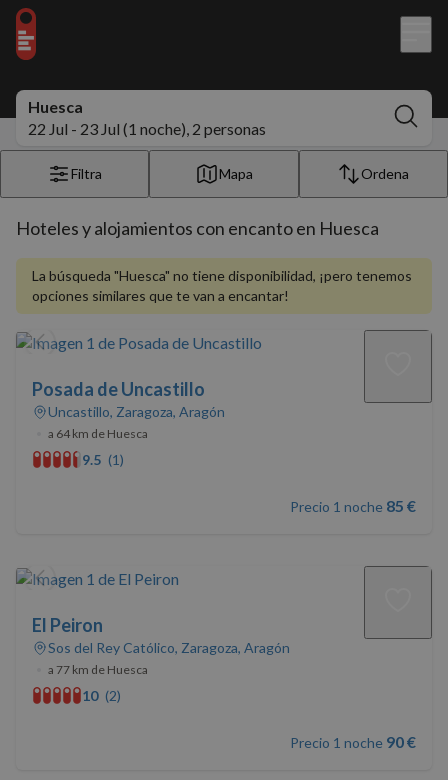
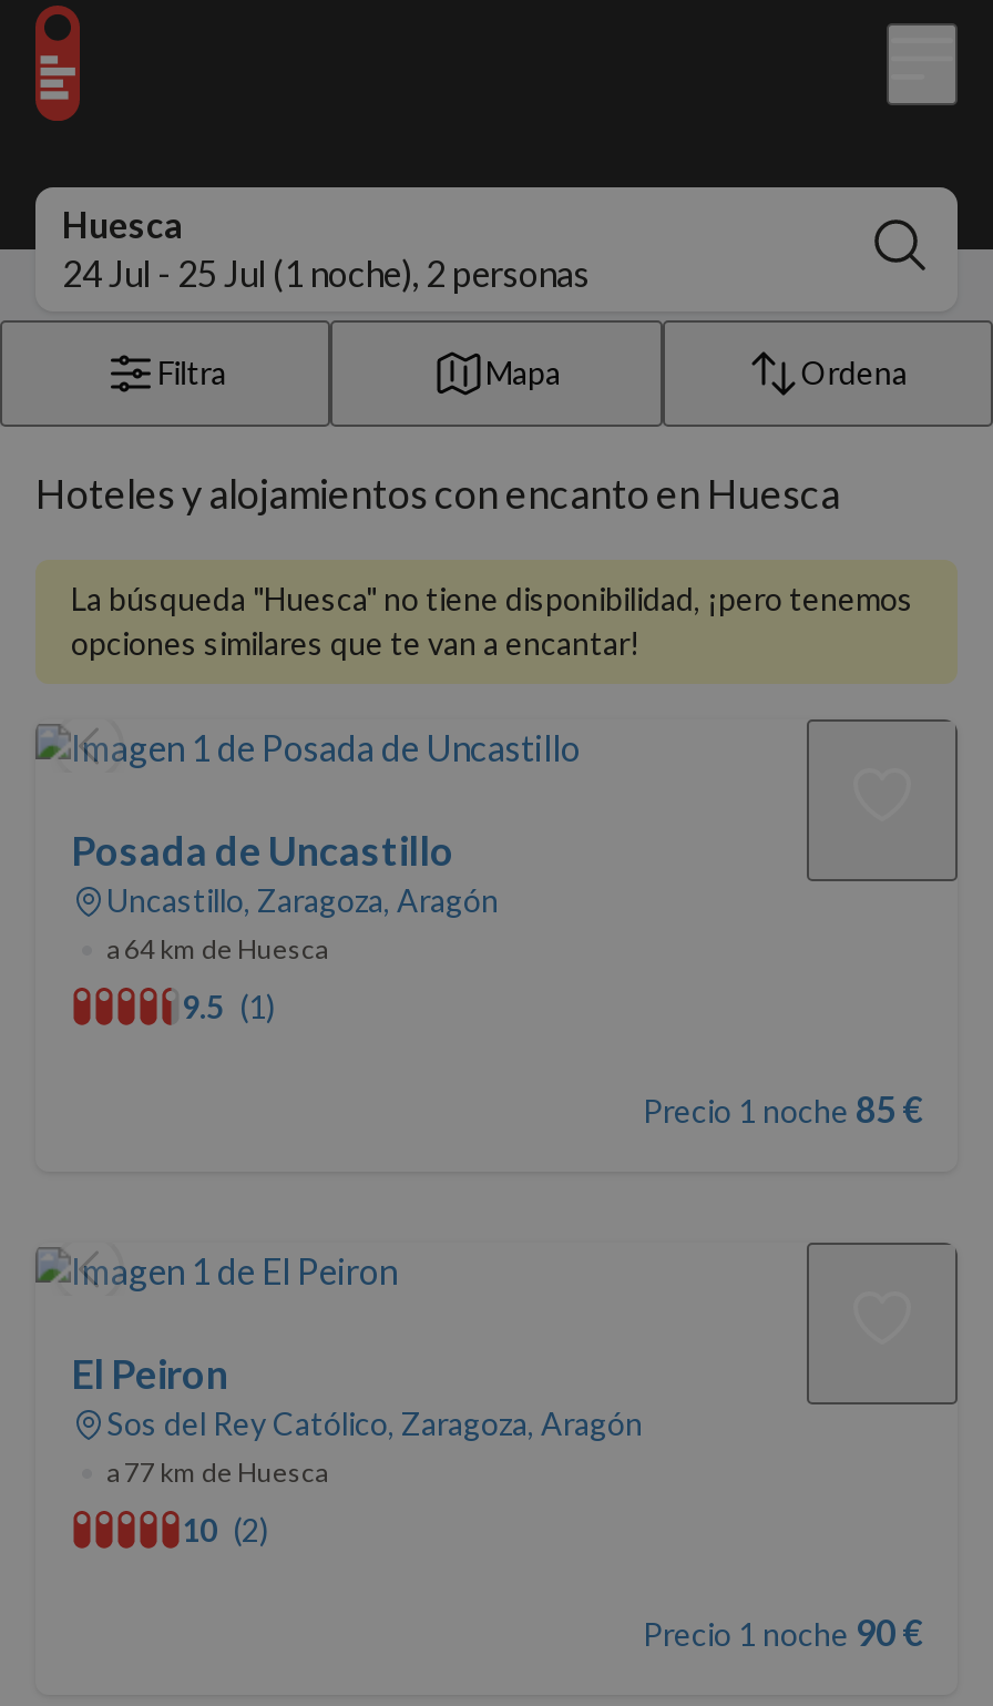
[28,119,266,138] 22 Jul - 23 Jul (1 noche), 2 personas -> [62,252,590,294] 24 Jul - 25 Jul (1 noche), 2 personas

